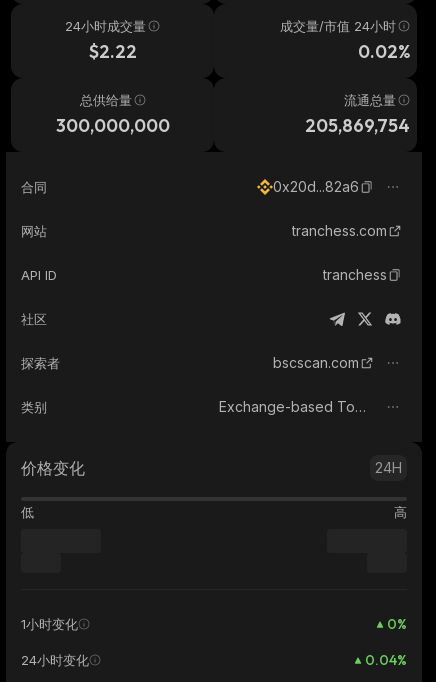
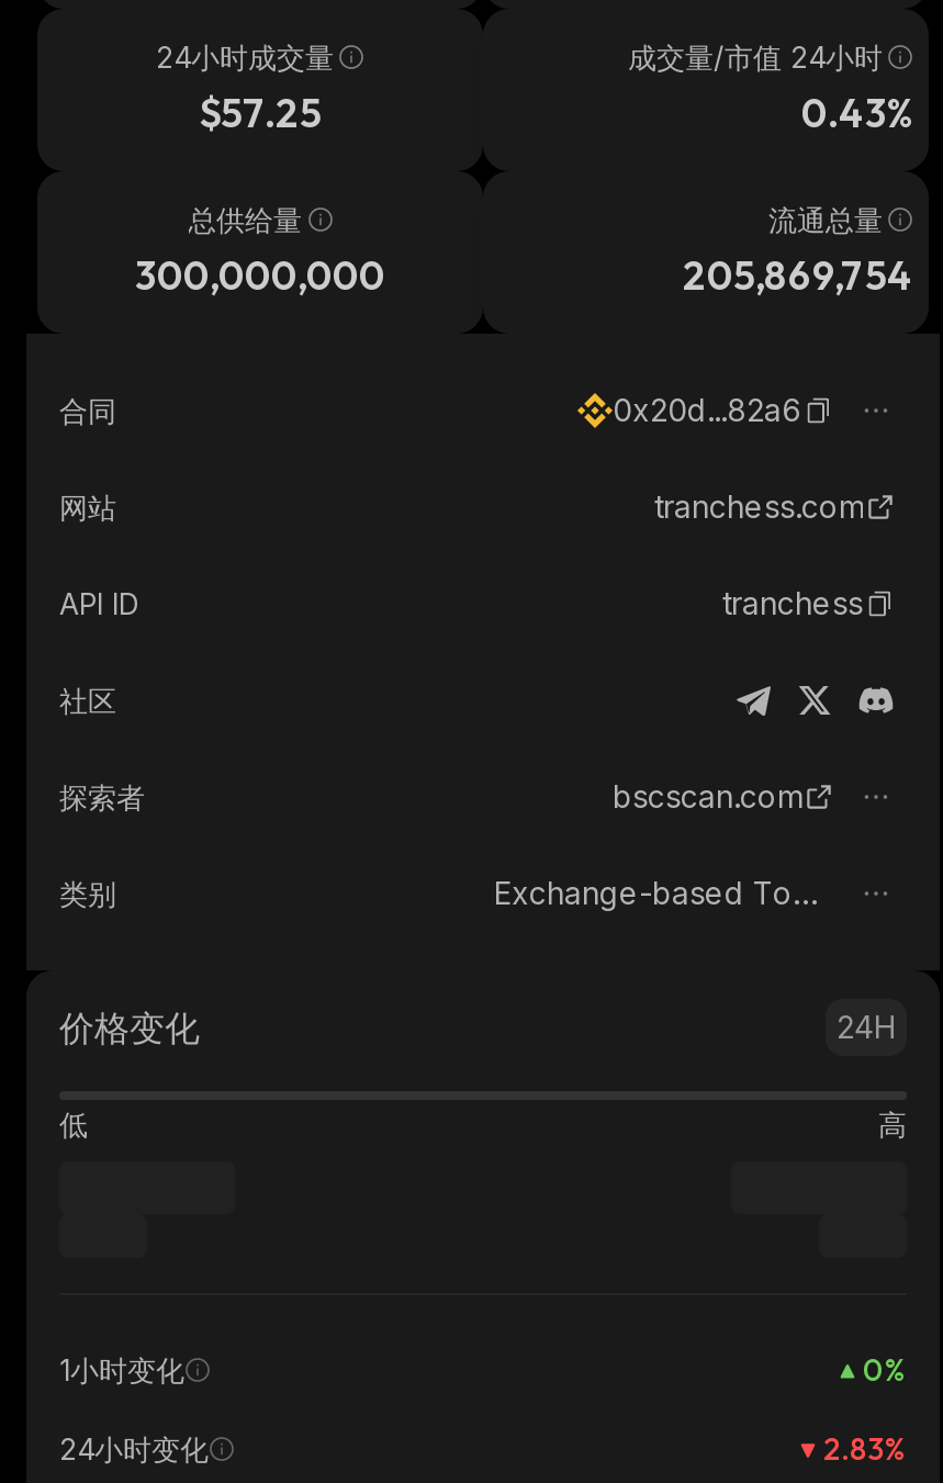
[88,40,136,63] $2.22 -> [199,88,322,138] $57.25
[358,40,410,63] 0.02% -> [801,88,913,138] 0.43%
[365,651,407,669] 0.04% -> [823,1429,907,1469] 2.83%

